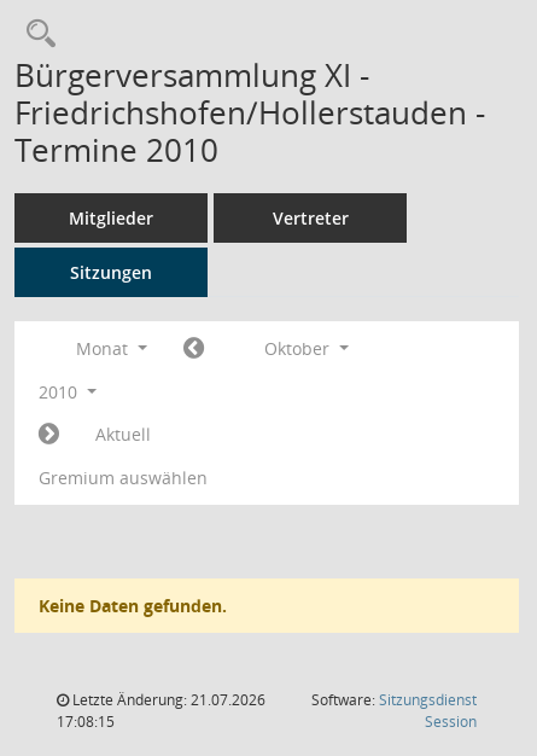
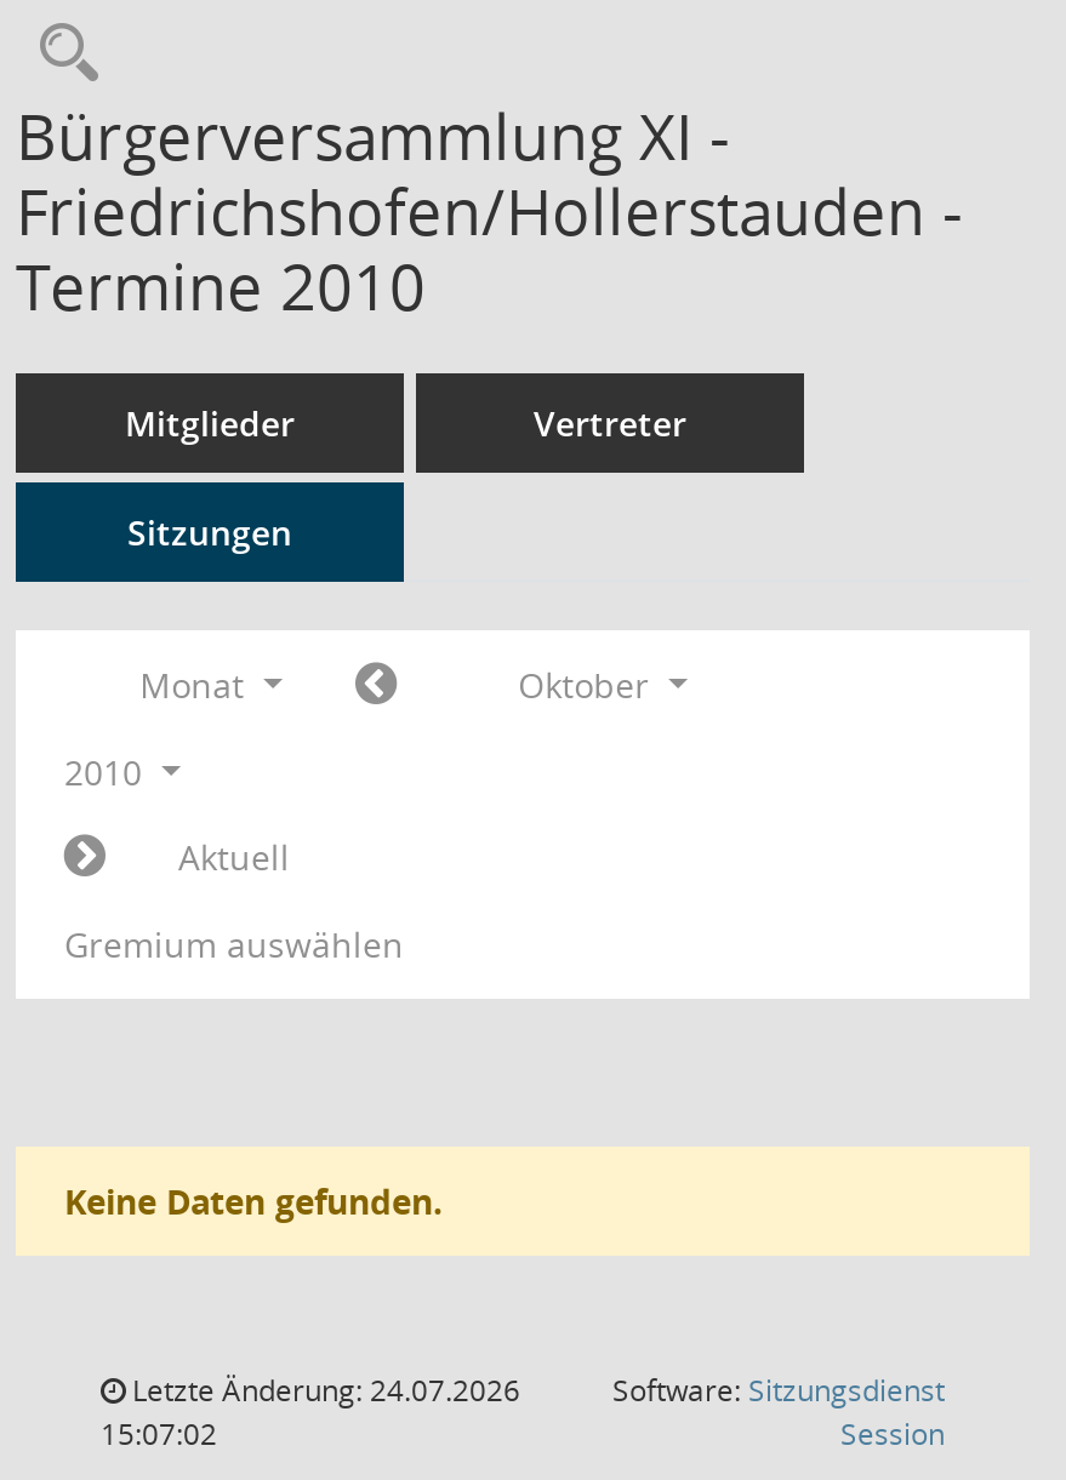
[69,690,265,710] Letzte Änderung: 21.07.2026 -> [125,1370,520,1411] Letzte Änderung: 24.07.2026
[57,711,115,732] 17:08:15 -> [101,1413,217,1455] 15:07:02

